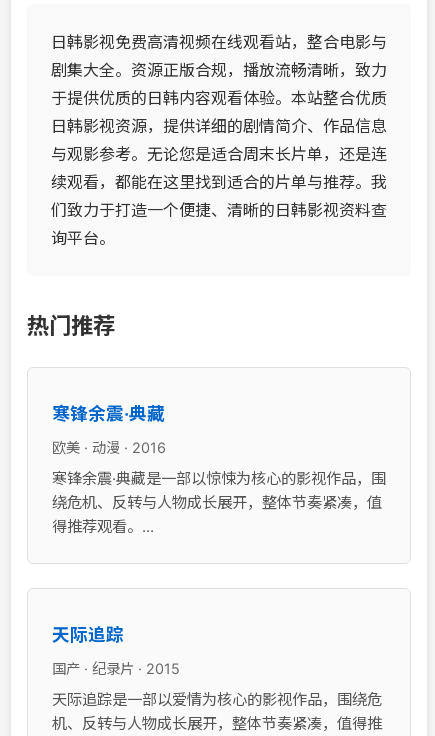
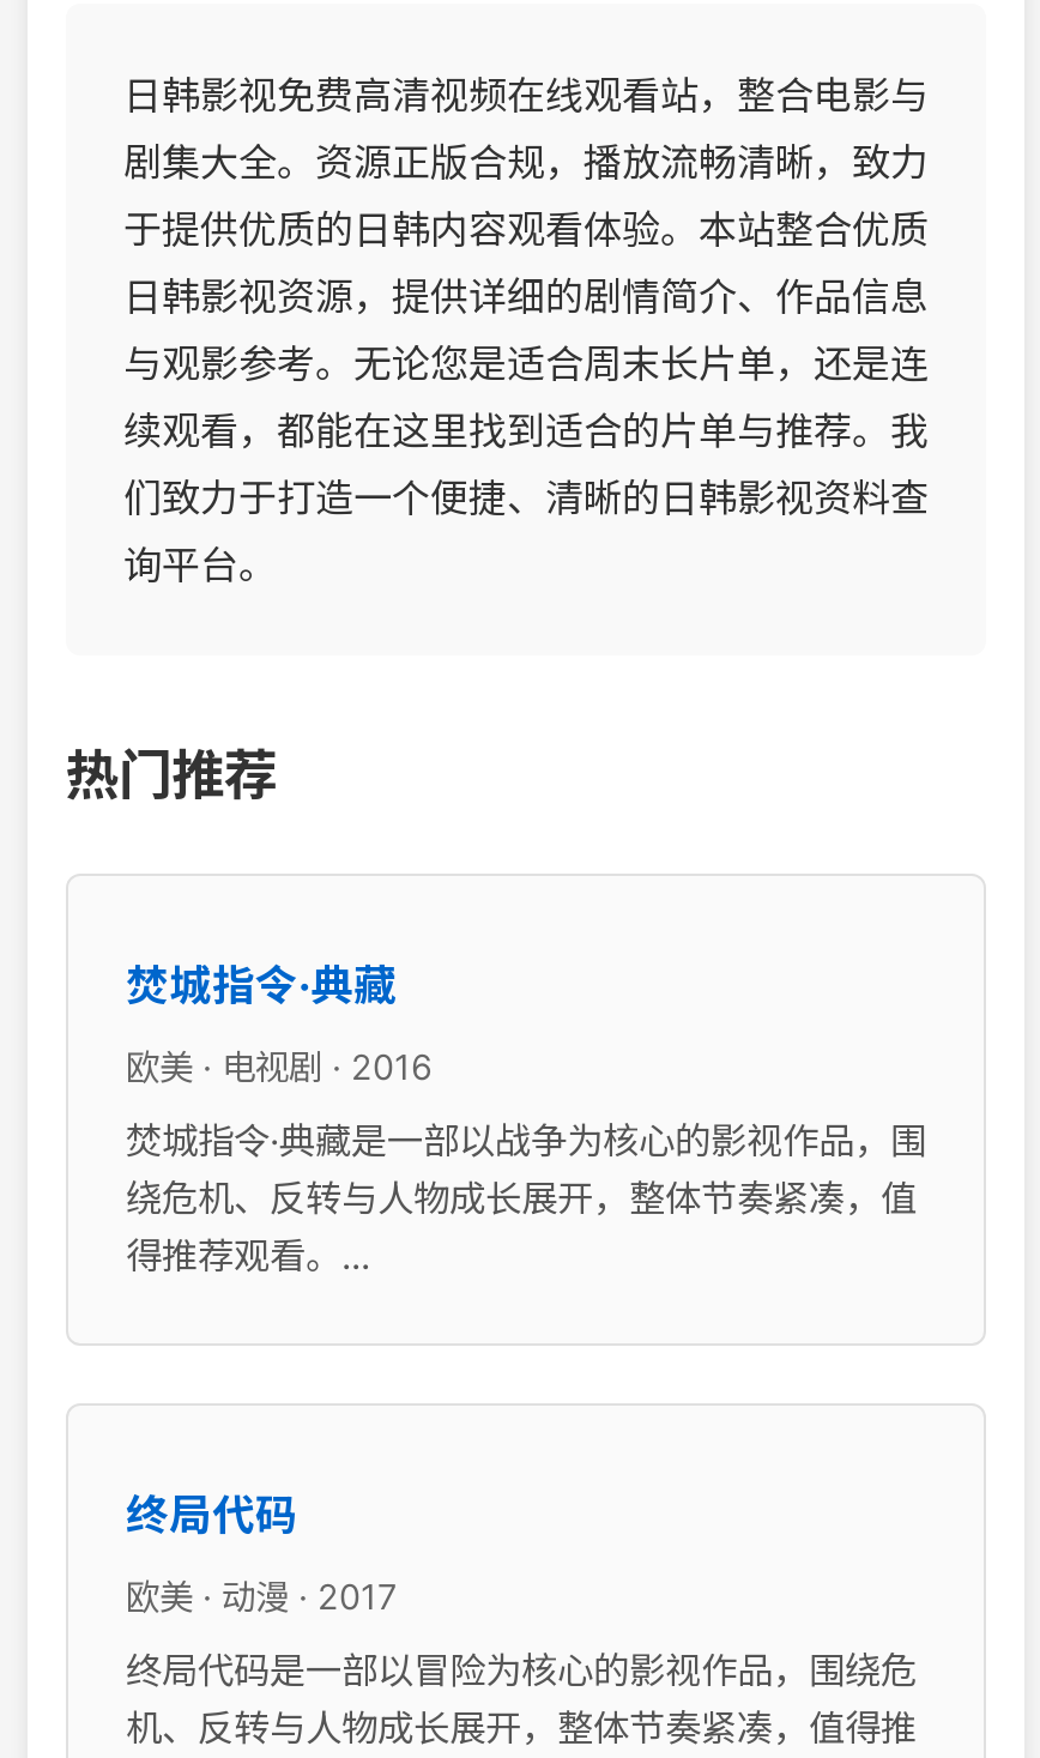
[52,403,165,424] 寒锋余震·典藏 -> [126,960,397,1010] 焚城指令·典藏
[52,439,166,456] 欧美 · 动漫 · 2016 -> [126,1046,433,1087] 欧美 · 电视剧 · 2016
[52,469,386,488] 寒锋余震·典藏是一部以惊悚为核心的影视作品，围 -> [126,1118,926,1164] 焚城指令·典藏是一部以战争为核心的影视作品，围
[52,624,124,645] 天际追踪 -> [126,1490,298,1540] 终局代码
[52,660,180,677] 国产 · 纪录片 · 2015 -> [126,1576,397,1617] 欧美 · 动漫 · 2017
[52,690,382,709] 天际追踪是一部以爱情为核心的影视作品，围绕危 -> [126,1648,917,1693] 终局代码是一部以冒险为核心的影视作品，围绕危

